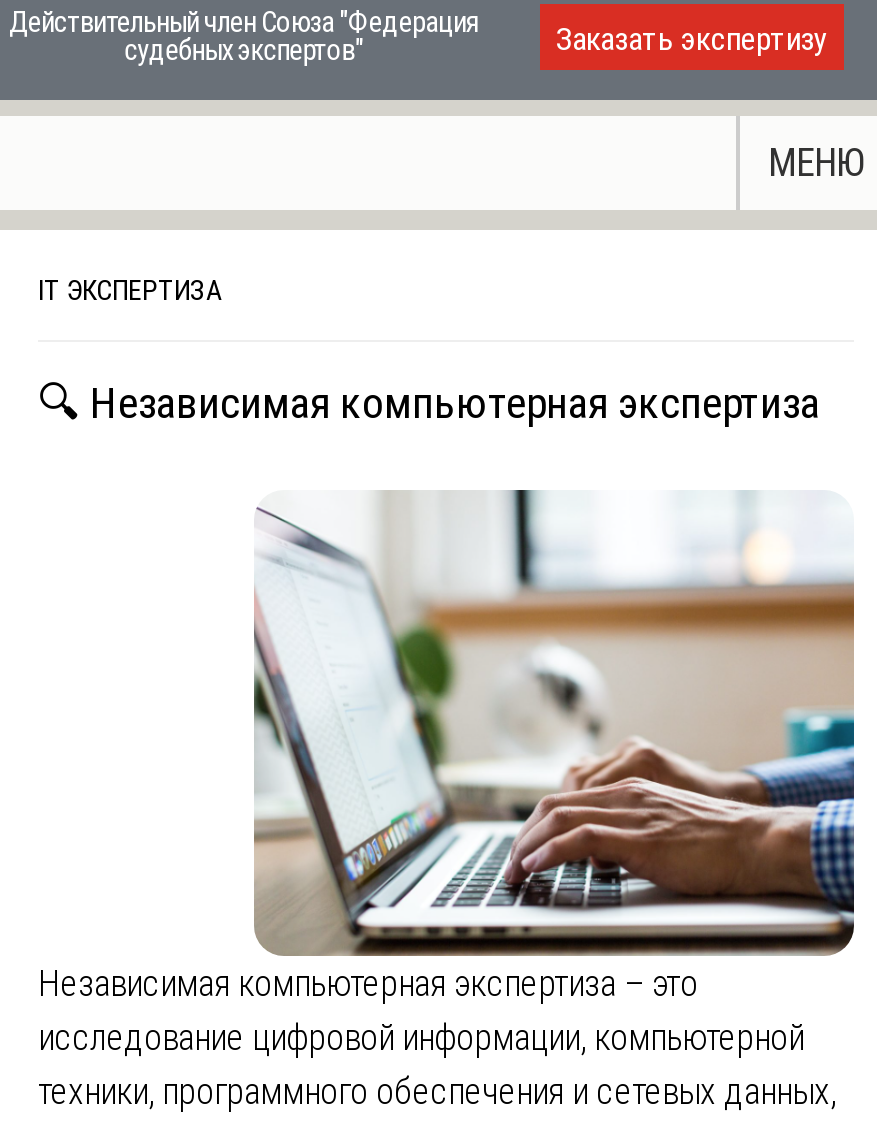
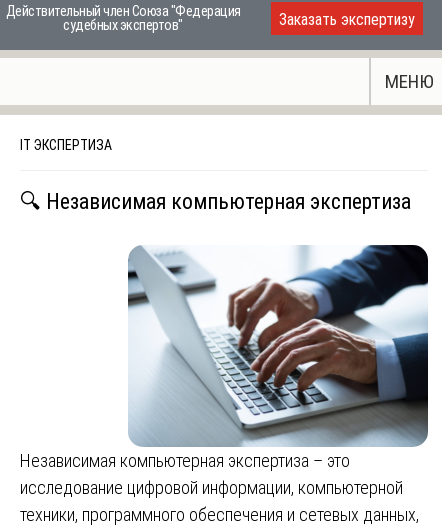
[252,488,856,956] [image] -> [127,244,429,447] [image]

